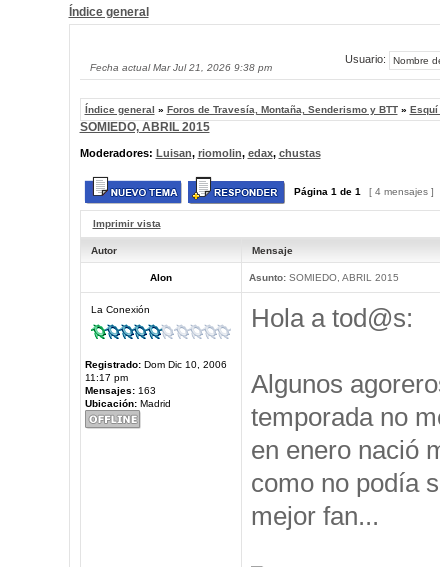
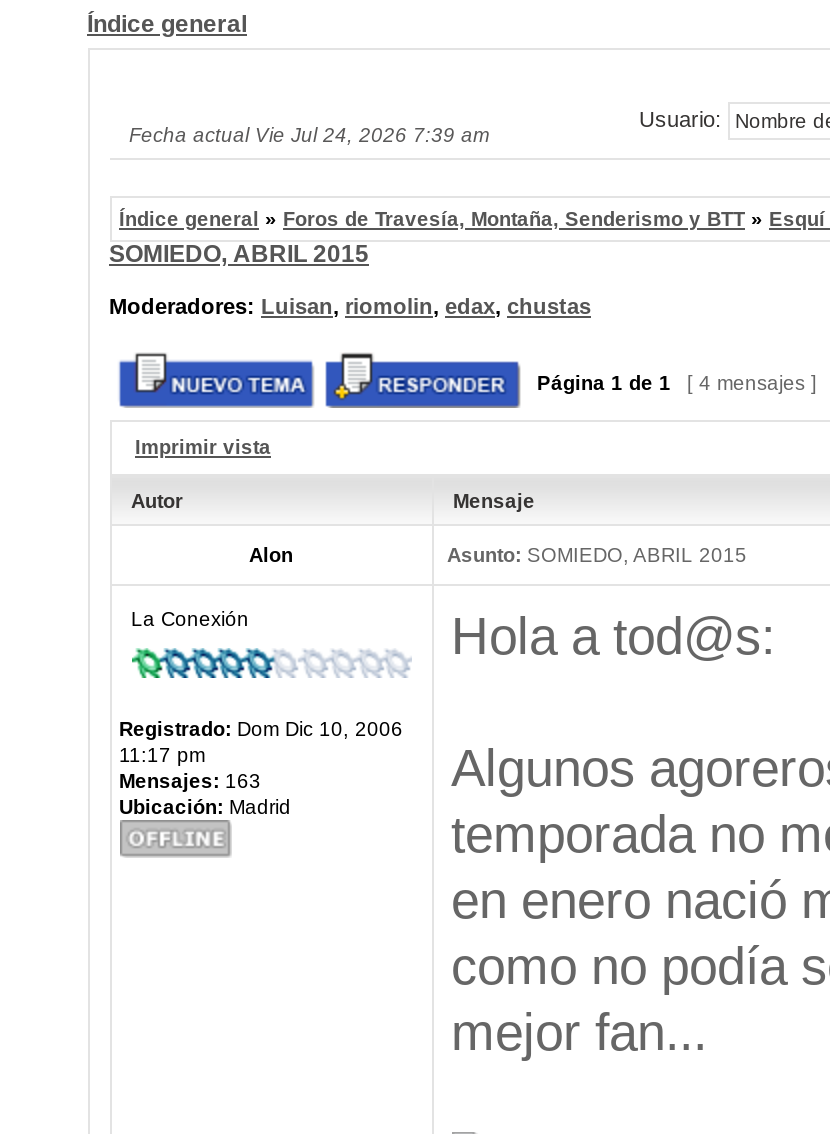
[89,62,271,73] Fecha actual Mar Jul 21, 2026 9:38 pm -> [129,124,489,146] Fecha actual Vie Jul 24, 2026 7:39 am

